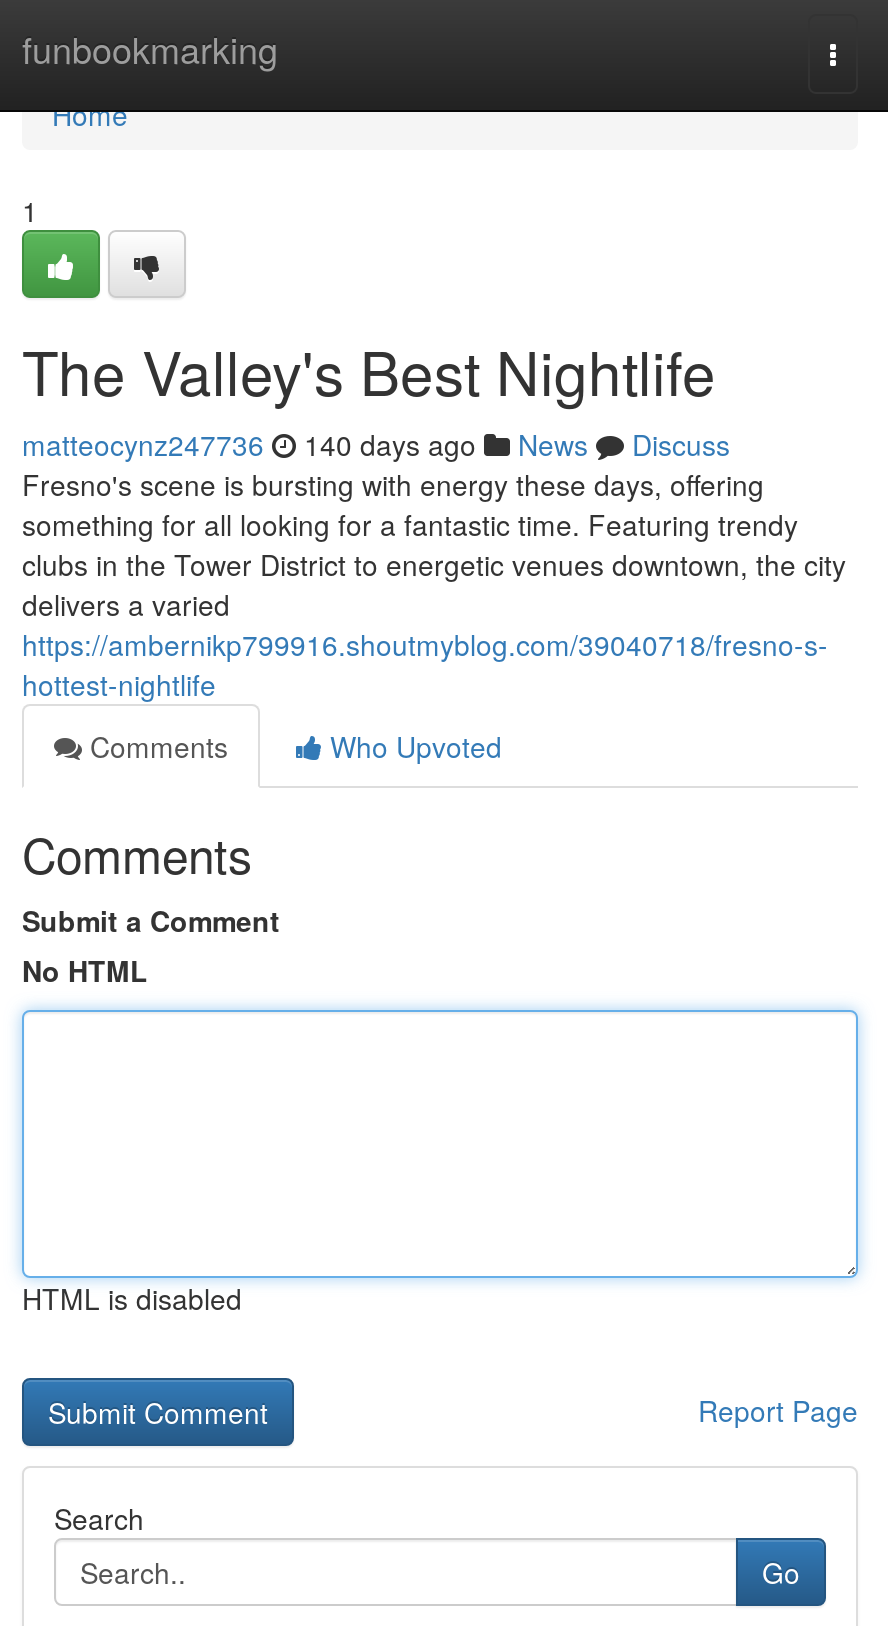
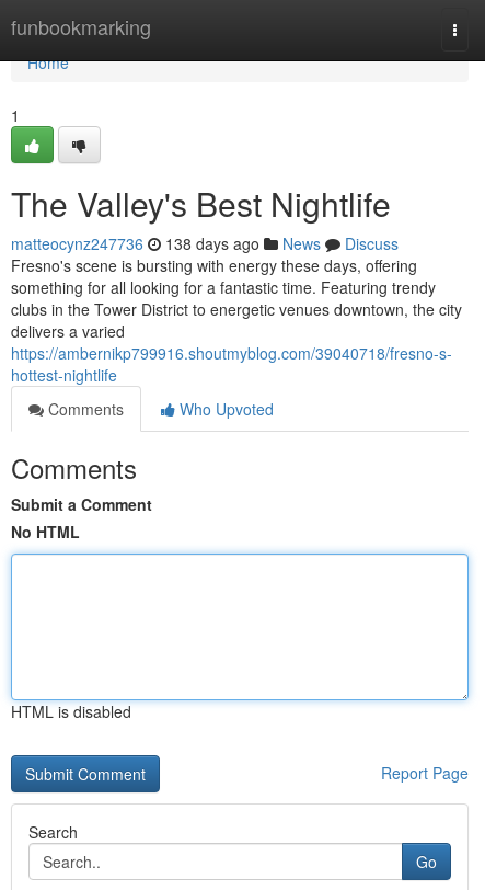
[22,424,730,464] matteocynz247736 140 days ago News Discuss -> [11,232,399,254] matteocynz247736 138 days ago News Discuss

